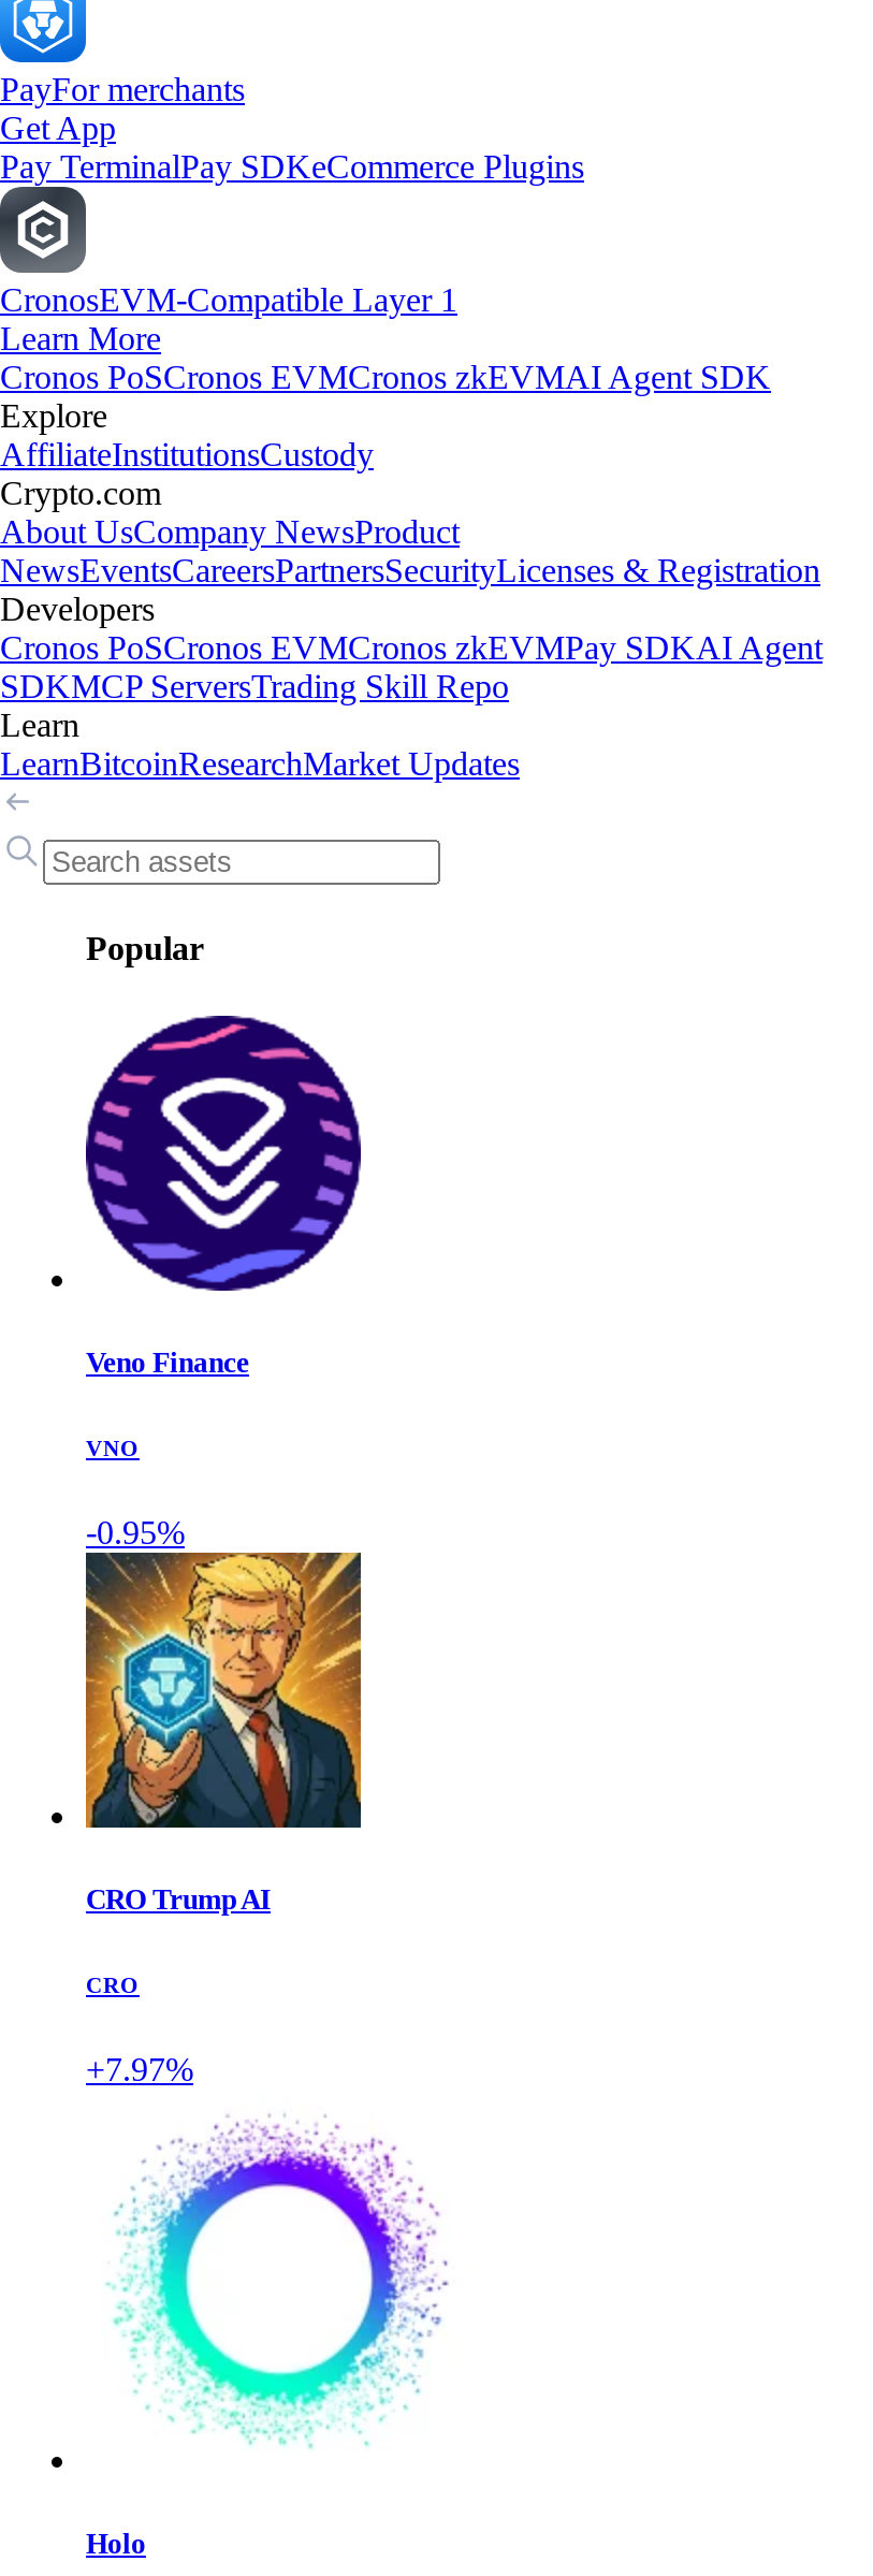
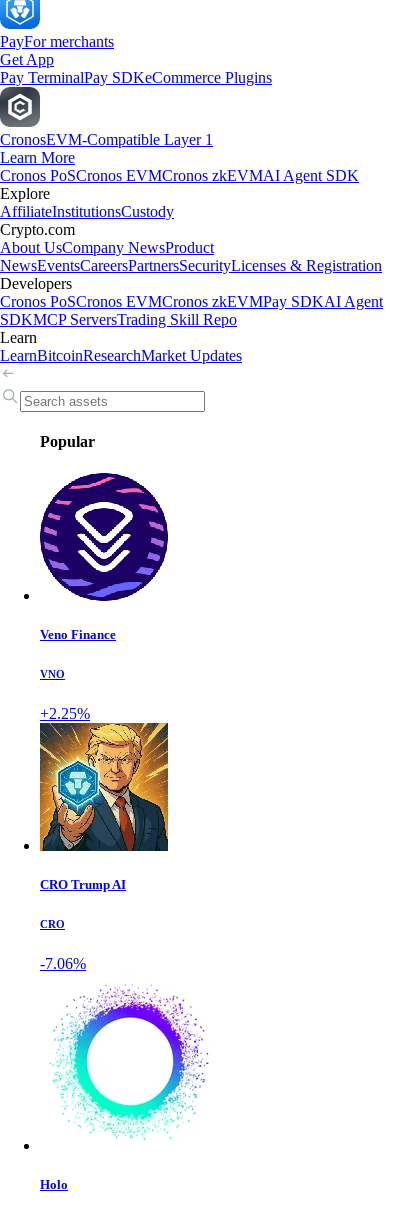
[86,1514,185,1550] -0.95% -> [40,705,90,722] +2.25%
[86,2051,193,2087] +7.97% -> [40,955,86,972] -7.06%

